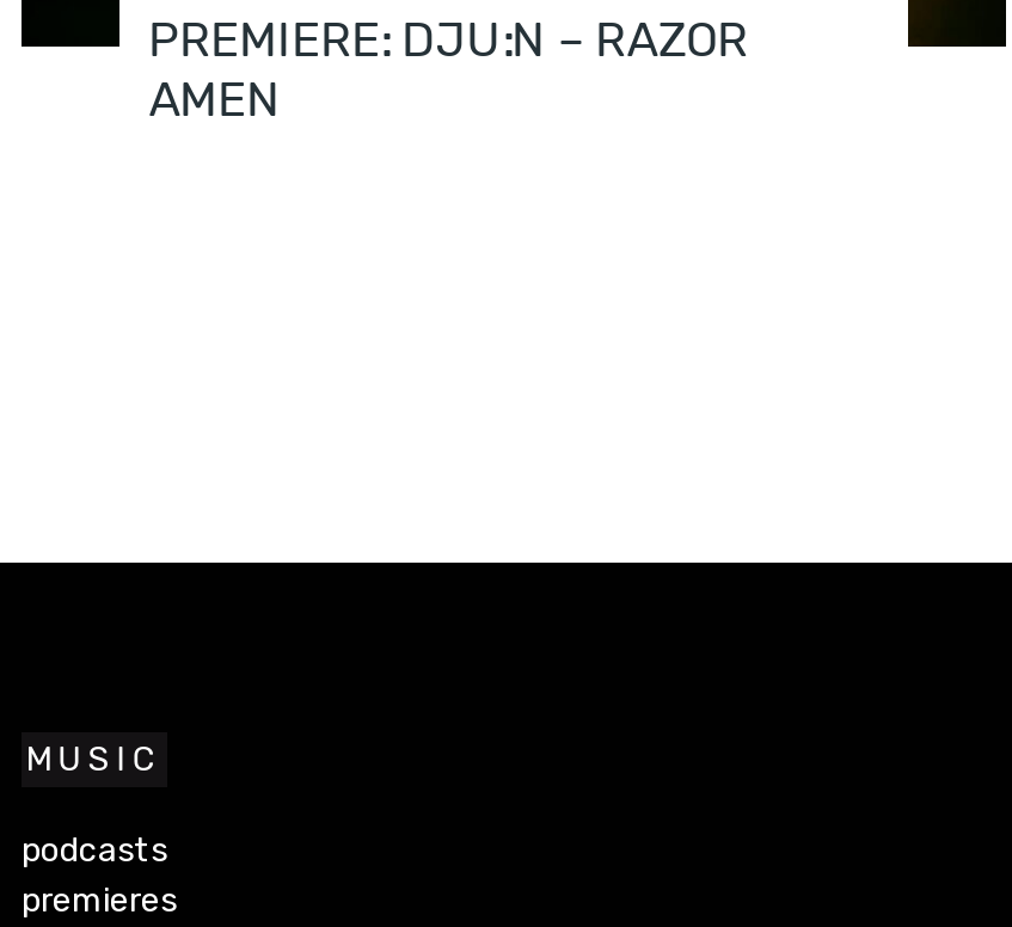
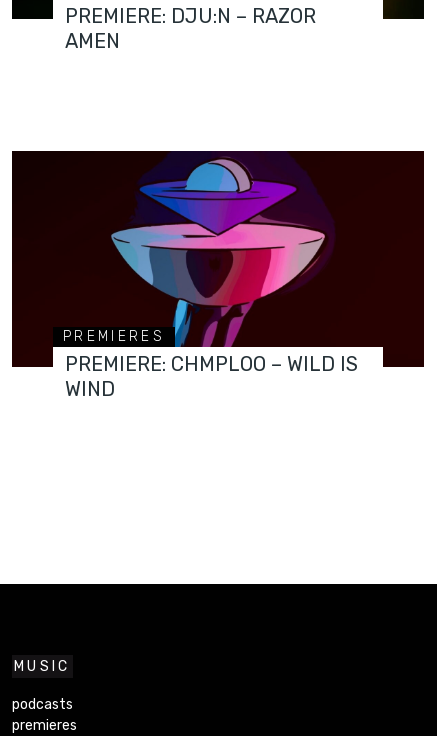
none -> [12,150,424,401] [image] | PREMIERES | PREMIERE: CHMPLOO – WILD IS | WIND

